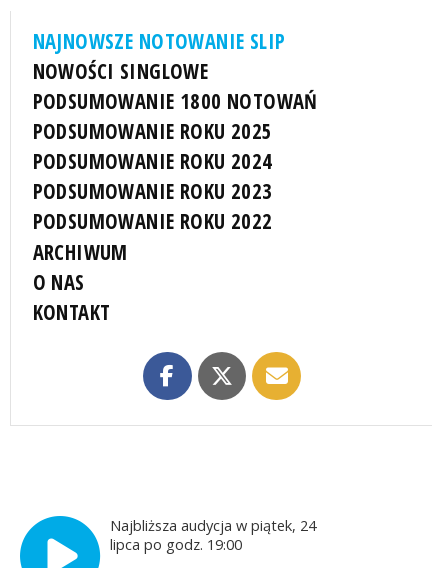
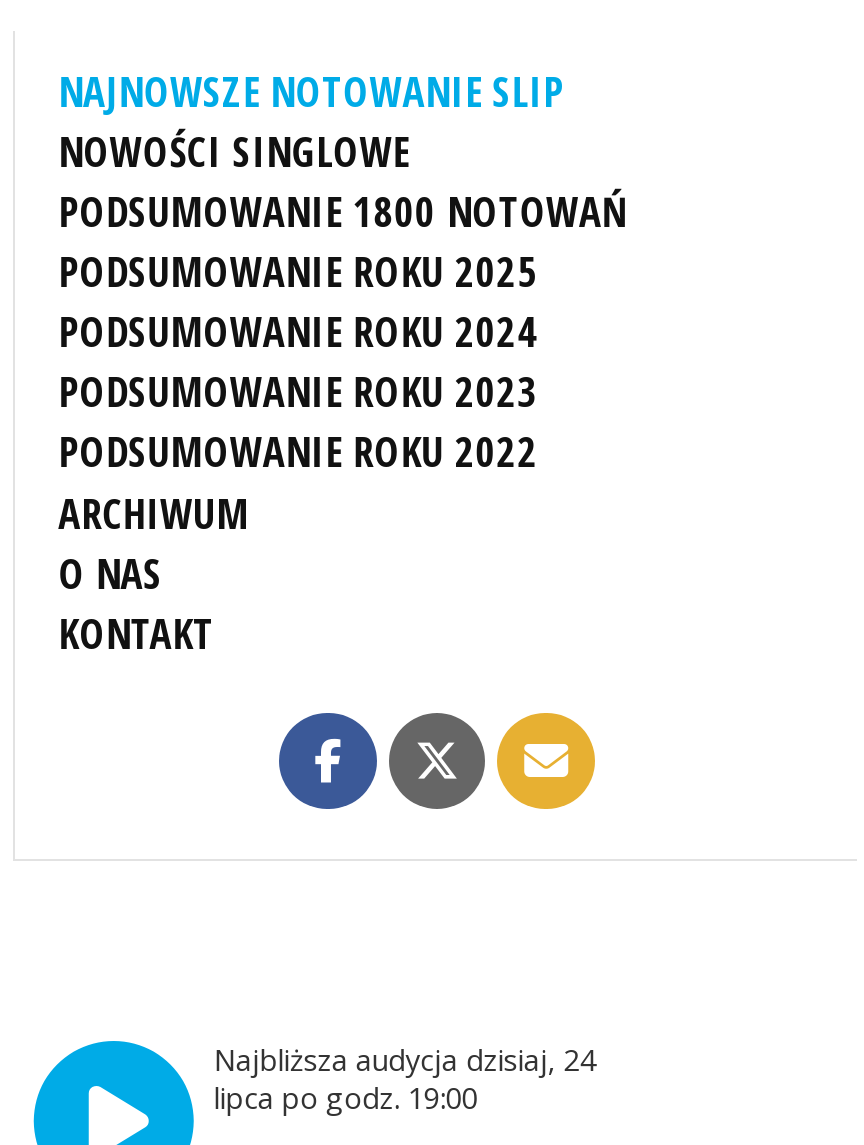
[110,514,316,534] Najbliższa audycja w piątek, 24 -> [214,1038,596,1078] Najbliższa audycja dzisiaj, 24

